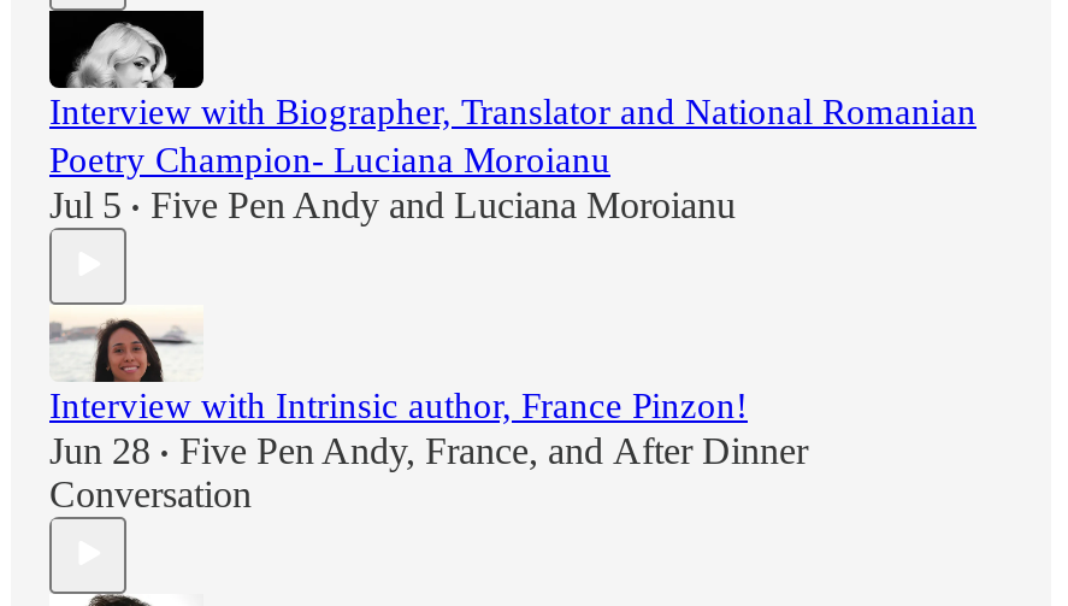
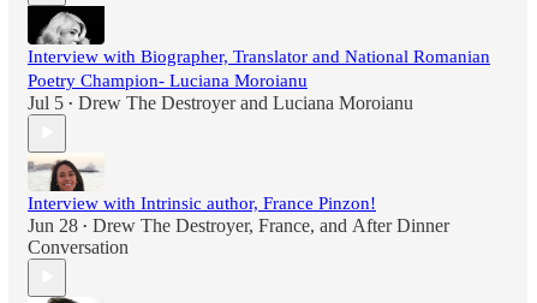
[49,183,736,224] Jul 5 • Five Pen Andy and Luciana Moroianu -> [28,92,413,113] Jul 5 • Drew The Destroyer and Luciana Moroianu
[49,429,808,470] Jun 28 • Five Pen Andy, France, and After Dinner -> [28,215,449,235] Jun 28 • Drew The Destroyer, France, and After Dinner

